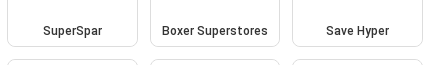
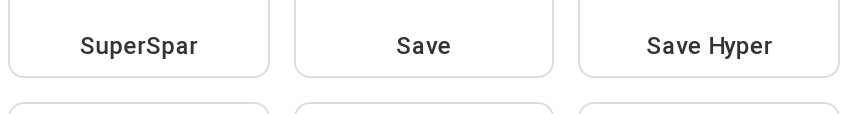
[162,24,268,38] Boxer Superstores -> [396,33,452,61] Save

